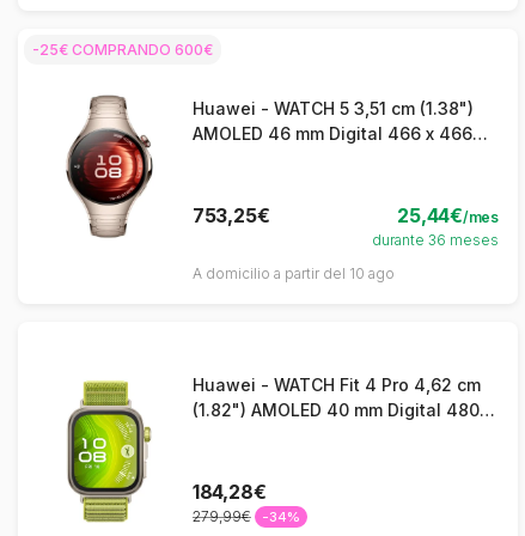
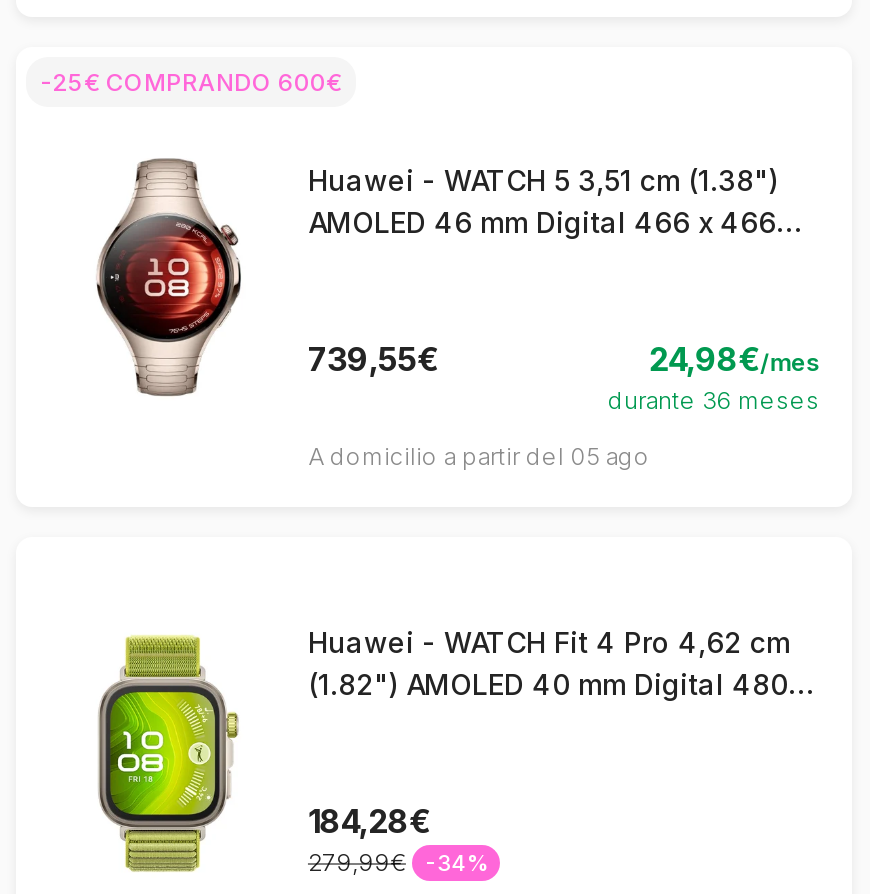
[193,203,499,227] 753,25€ | 25,44€/mes -> [308,338,820,378] 739,55€ | 24,98€/mes
[193,265,395,282] A domicilio a partir del 10 ago -> [308,441,650,471] A domicilio a partir del 05 ago

